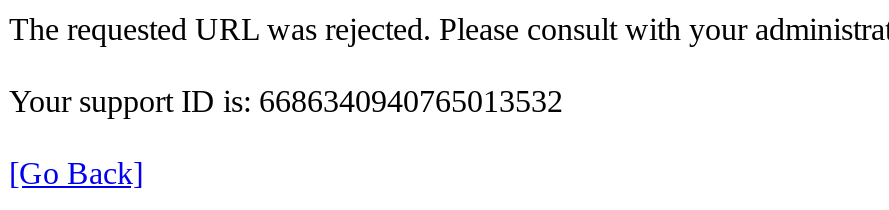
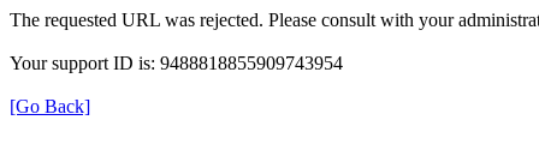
[9,84,563,118] Your support ID is: 6686340940765013532 -> [10,53,343,73] Your support ID is: 9488818855909743954

